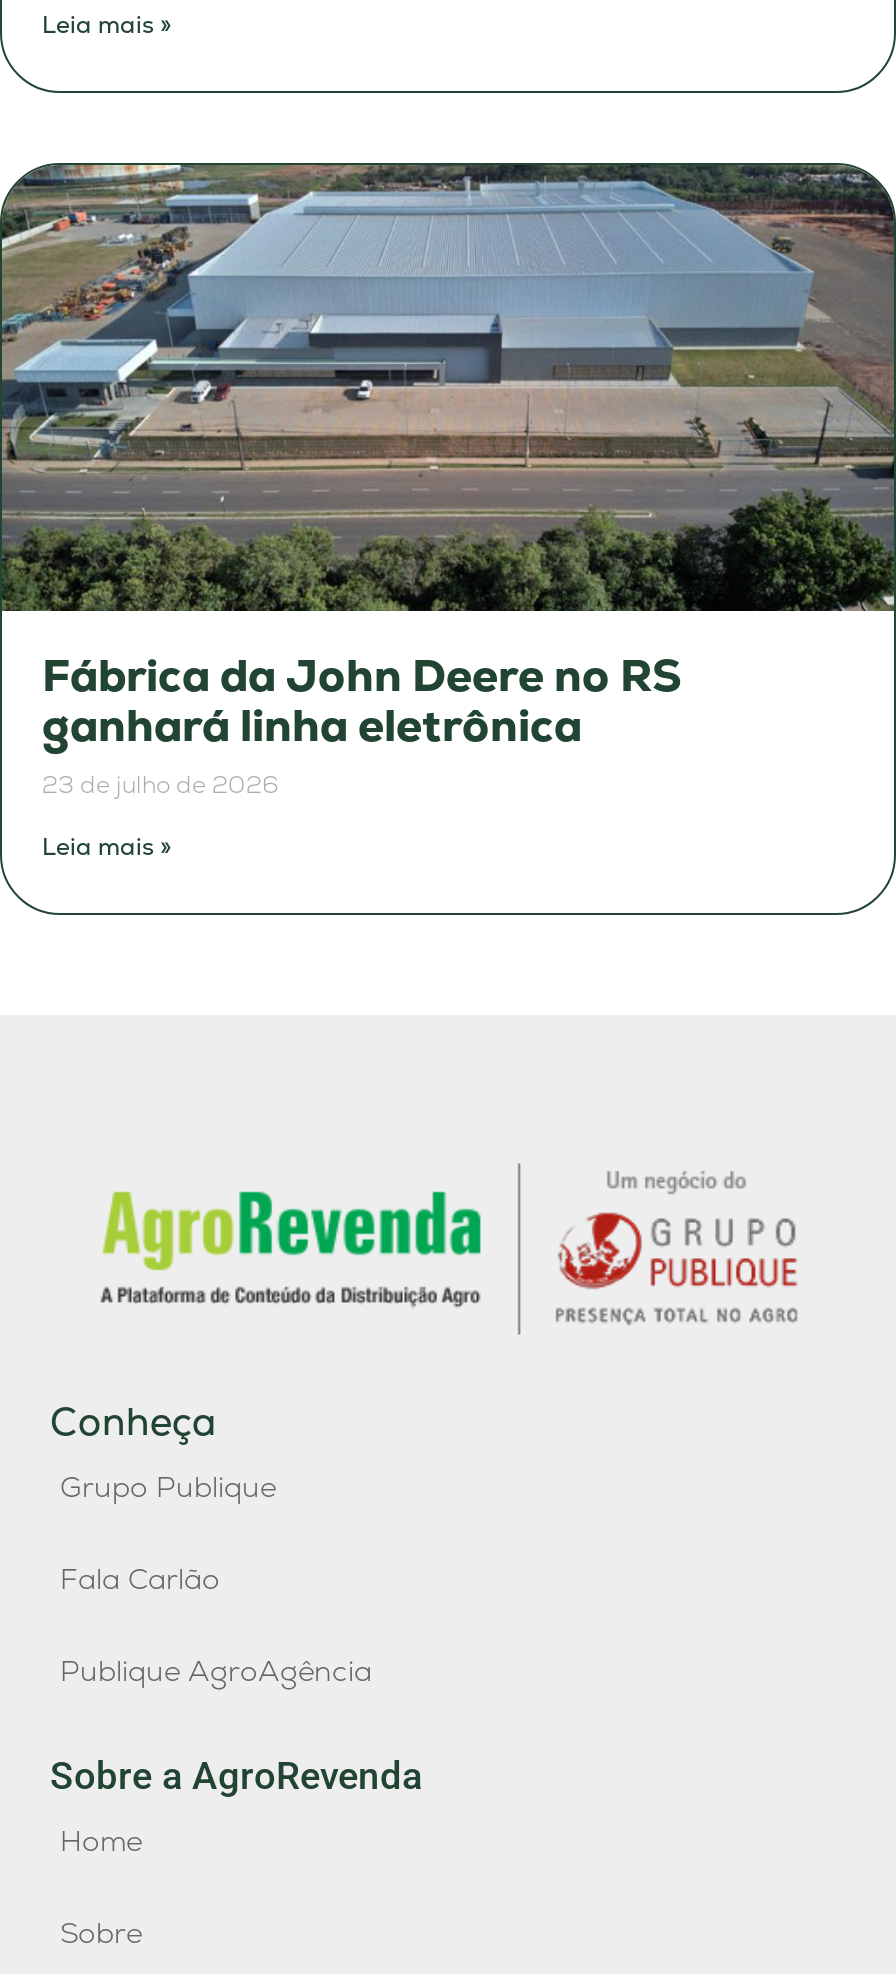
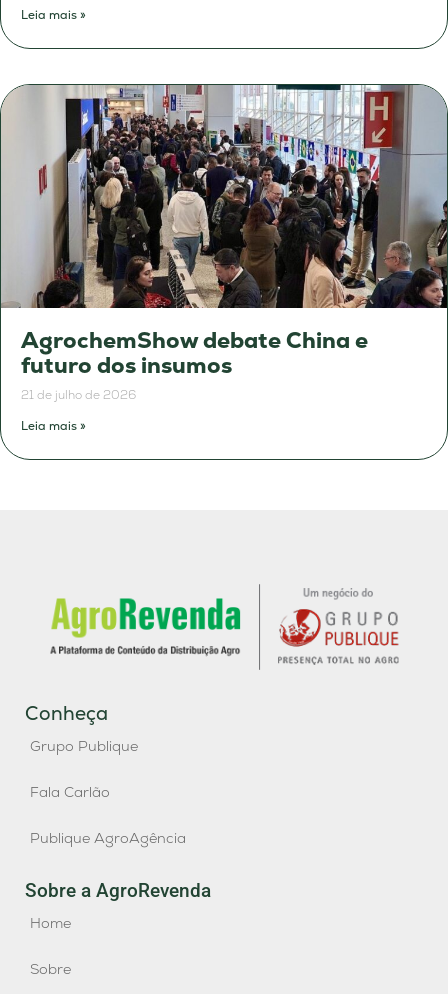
[6,163,890,801] [image] | Fábrica da John Deere no RS | ganhará linha eletrônica | 23 de julho de 2026 -> [3,84,445,403] [image] | AgrochemShow debate China e | futuro dos insumos | 21 de julho de 2026

